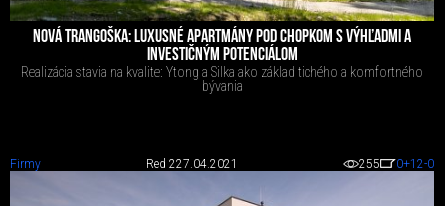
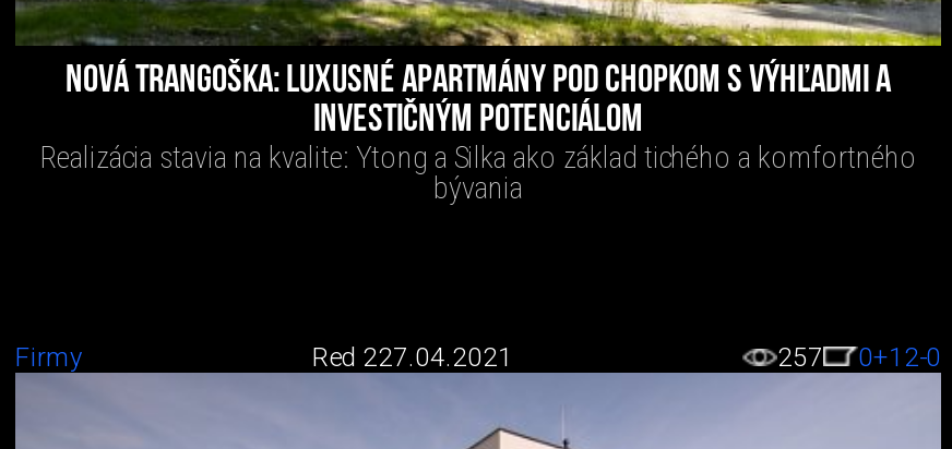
[359,157,434,171] 255 0+12-0 -> [777,341,941,372] 257 0+12-0

